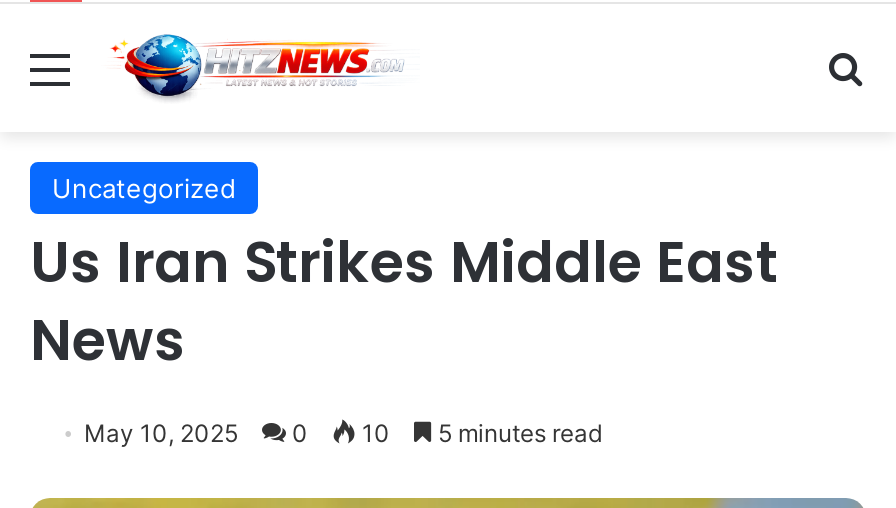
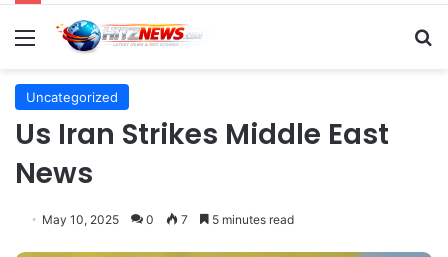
[84,417,602,447] May 10, 2025 0 10 5 minutes read -> [42,211,294,226] May 10, 2025 0 7 5 minutes read

